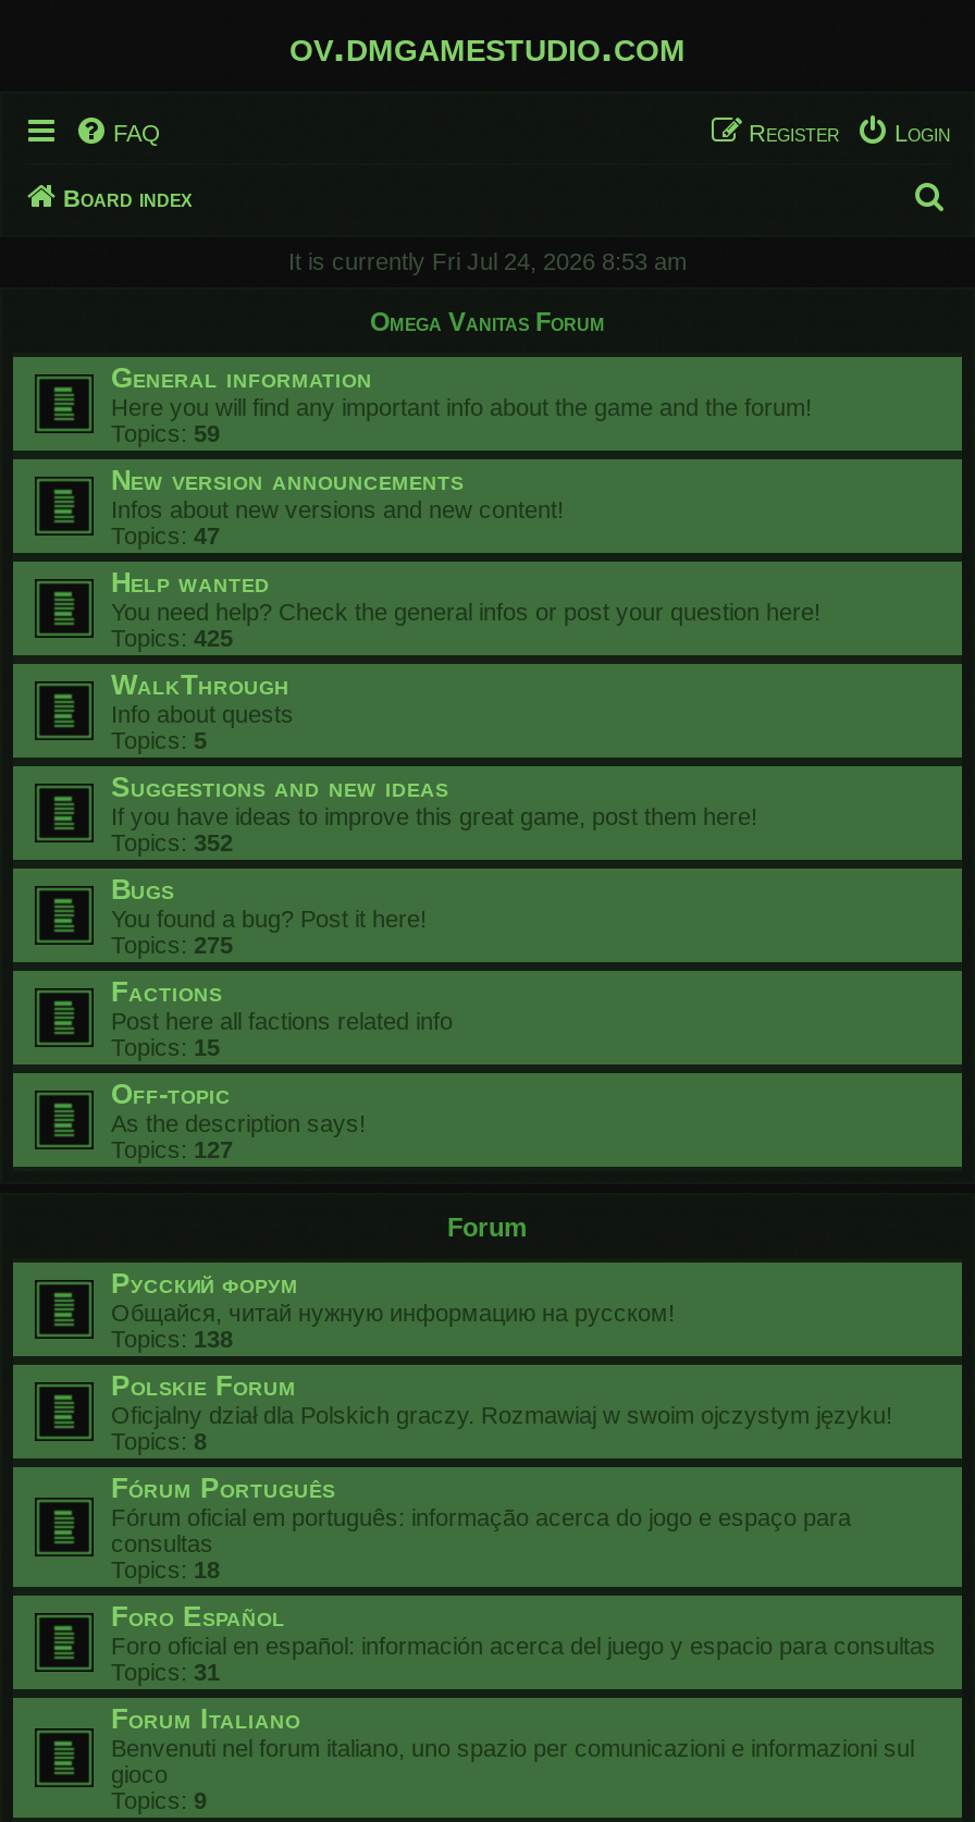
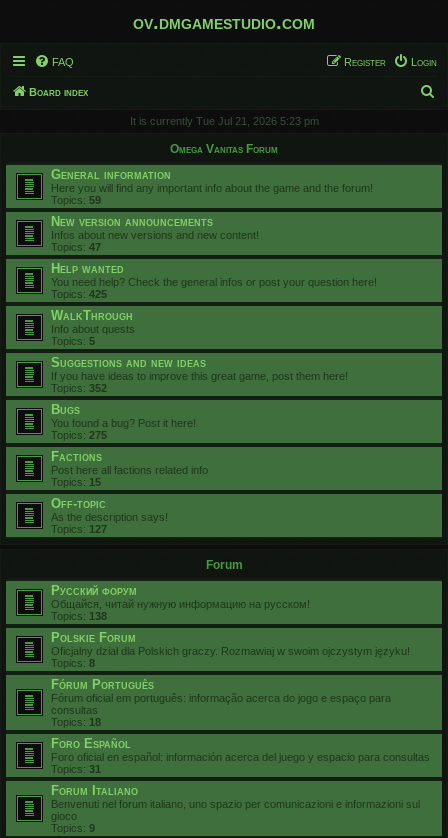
[288,248,687,274] It is currently Fri Jul 24, 2026 8:53 am -> [129,115,318,127] It is currently Tue Jul 21, 2026 5:23 pm

